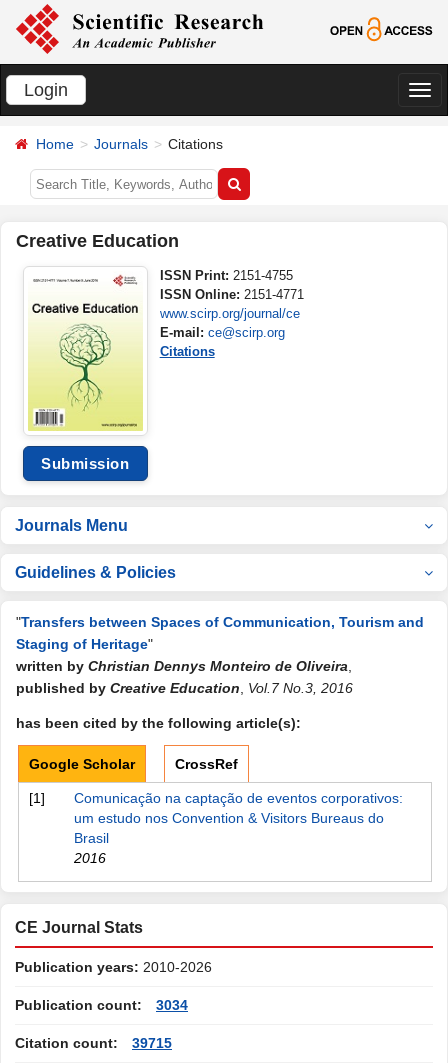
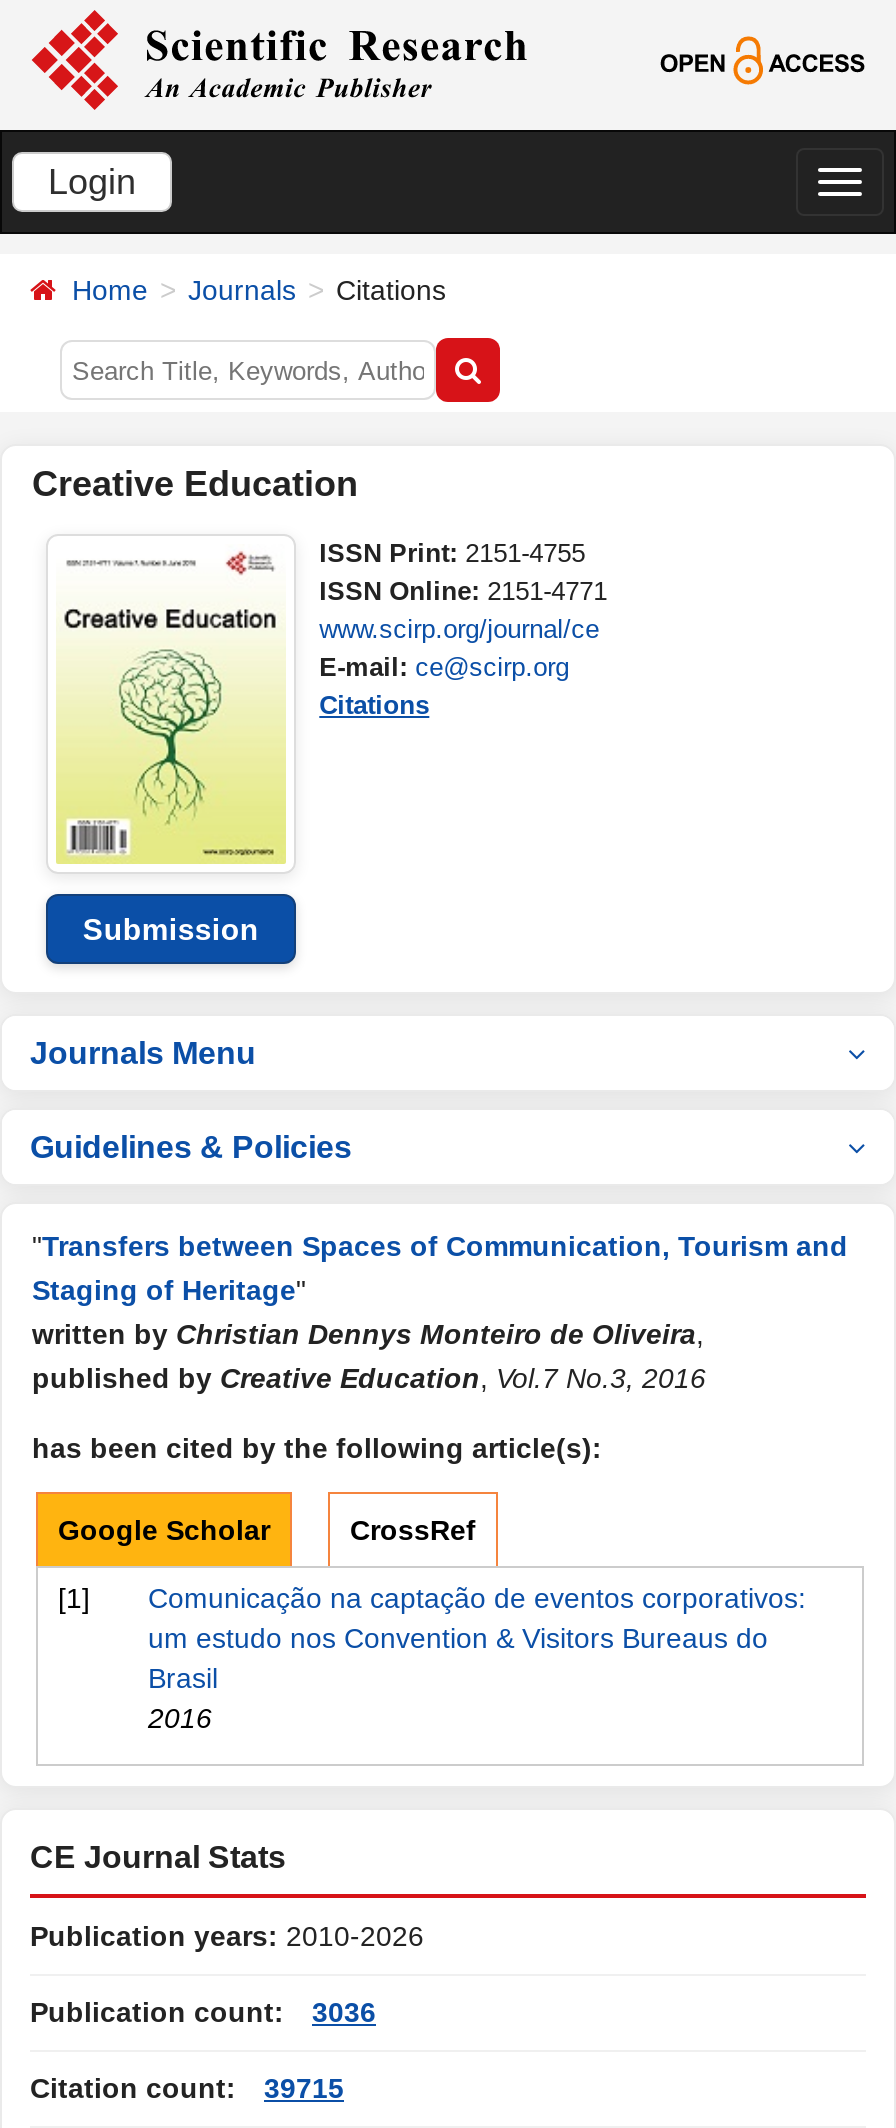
[15,997,188,1013] Publication count: 3034 -> [30,1996,376,2028] Publication count: 3036

